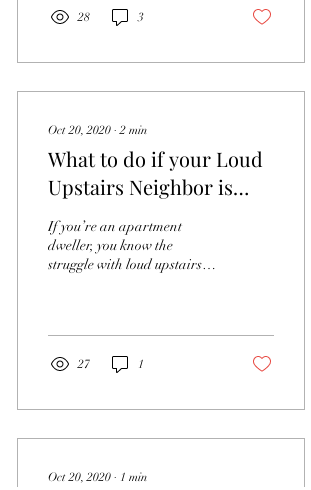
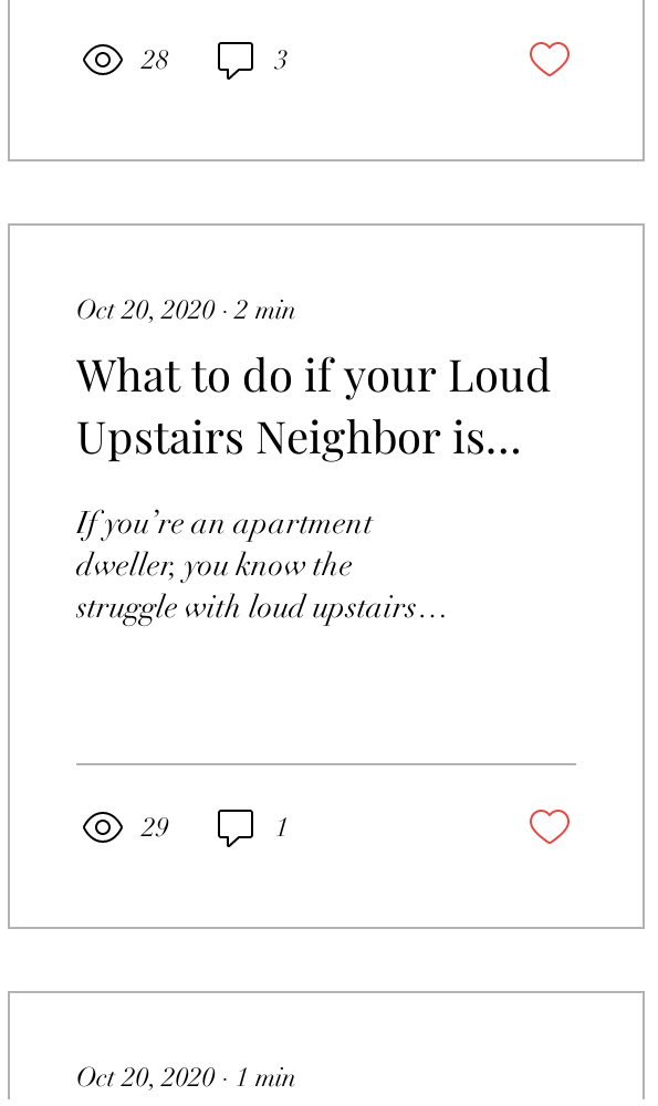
[78,357,90,371] 27 -> [143,812,169,843] 29

